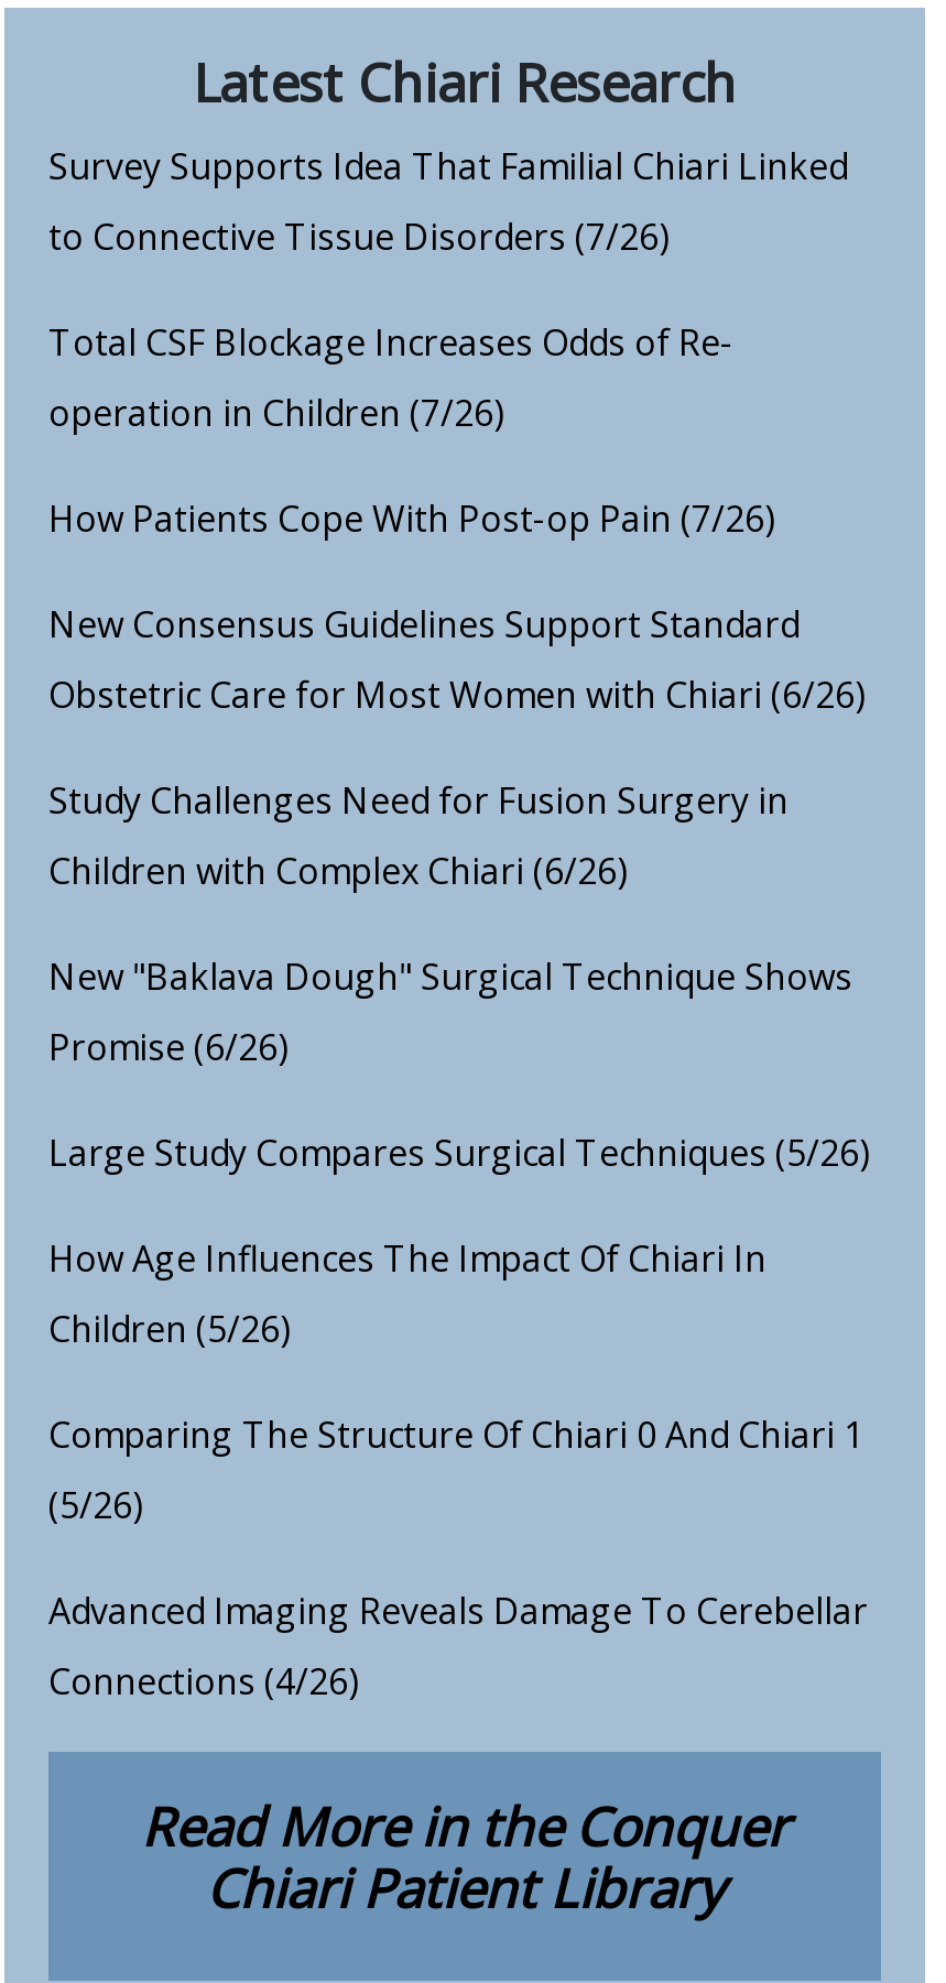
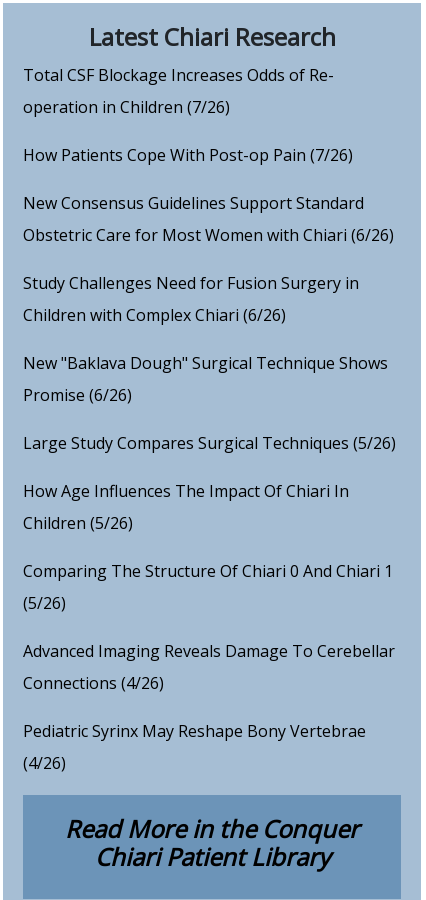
[48,142,848,261] Survey Supports Idea That Familial Chiari Linked | to Connective Tissue Disorders (7/26) -> none
moved [48,318,870,1705] -> [23,64,396,694]: Total CSF Blockage Increases Odds of Re- | operation in Children (7/26) | How Patients Cope With Post-op Pain (7/26) | ... | Advanced Imaging Reveals Damage To Cerebellar | Connections (4/26)
none -> [23,720,366,774] Pediatric Syrinx May Reshape Bony Vertebrae | (4/26)

